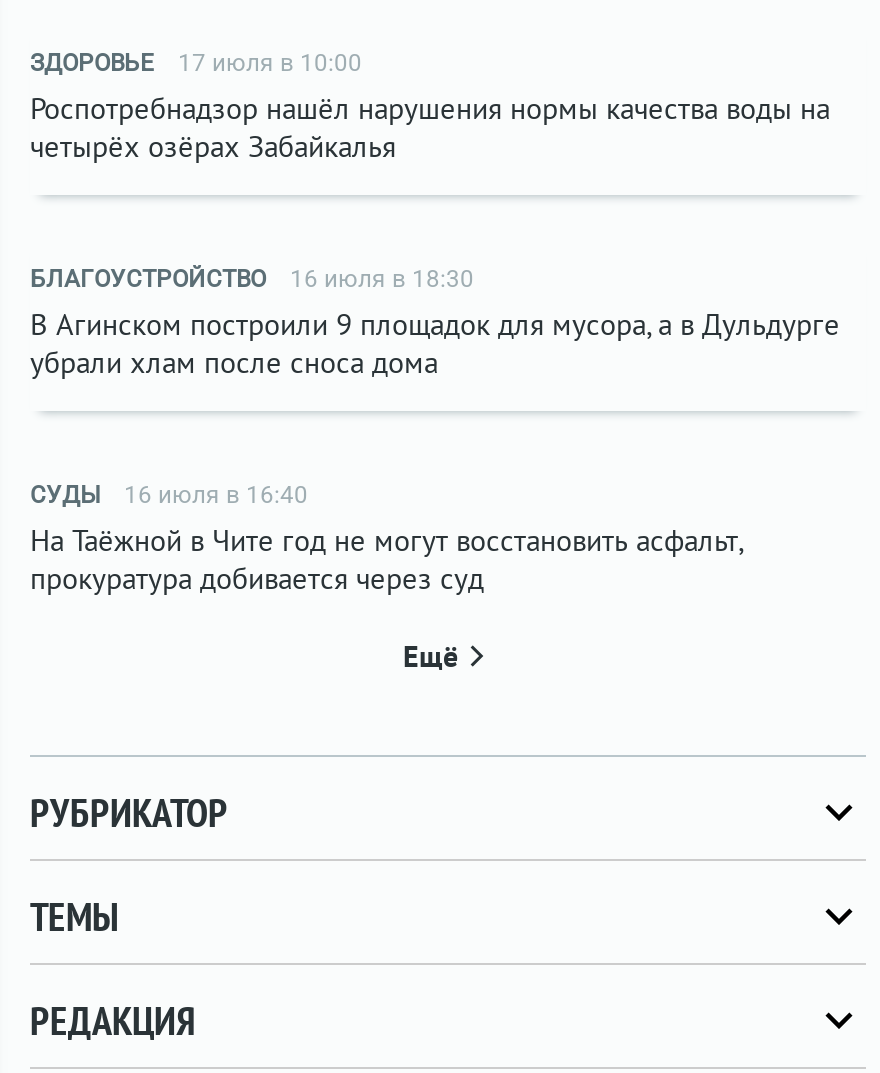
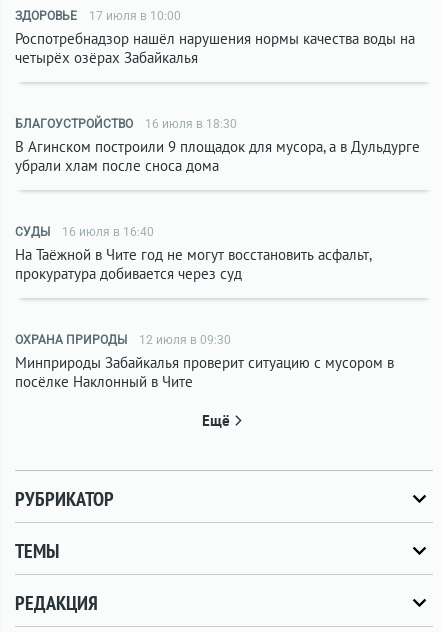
none -> [15,333,394,391] ОХРАНА ПРИРОДЫ | 12 июля в 09:30 | Минприроды Забайкалья проверит ситуацию с мусором в | посёлке Наклонный в Чите

